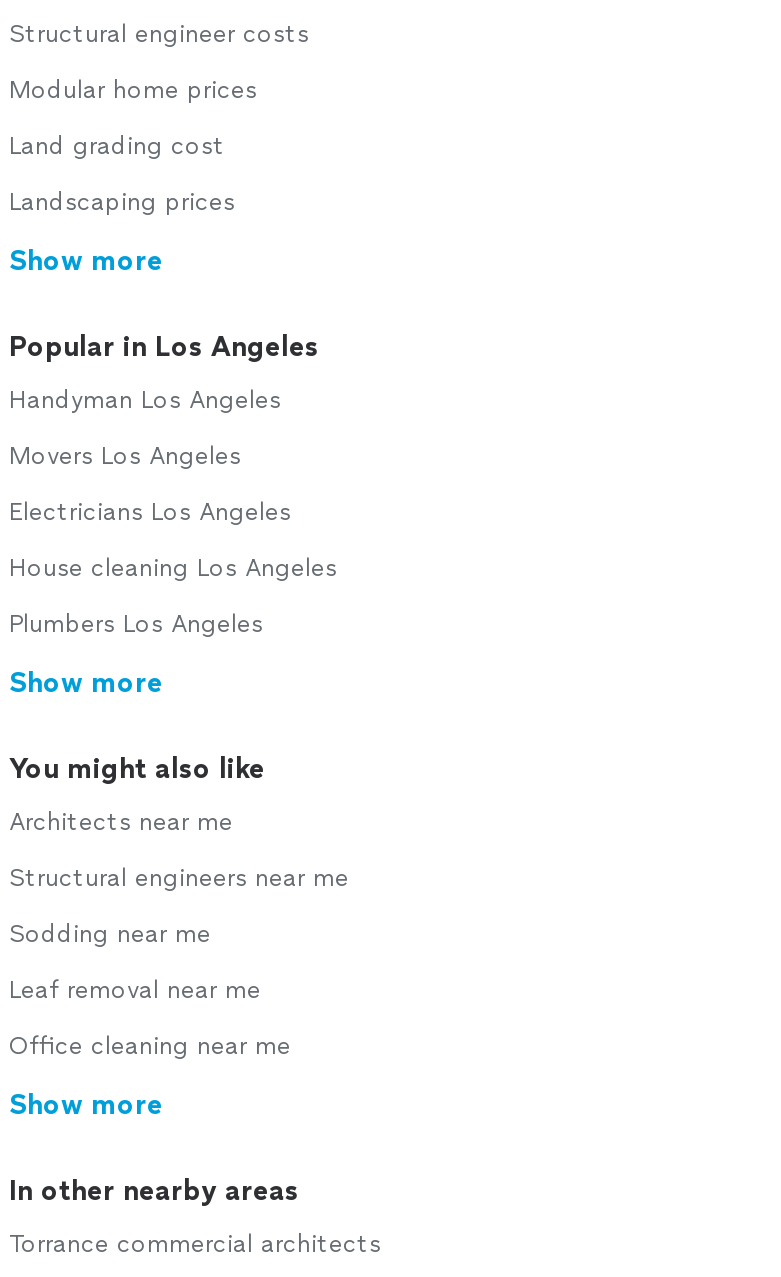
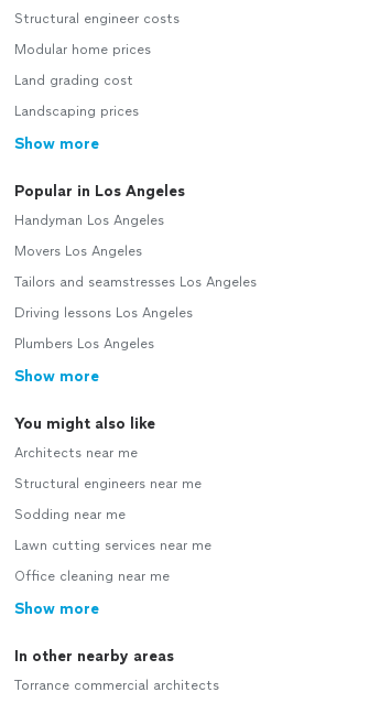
[9,498,291,526] Electricians Los Angeles -> [14,274,257,290] Tailors and seamstresses Los Angeles
[9,554,337,582] House cleaning Los Angeles -> [14,305,193,321] Driving lessons Los Angeles
[9,976,261,1004] Leaf removal near me -> [14,538,211,553] Lawn cutting services near me

